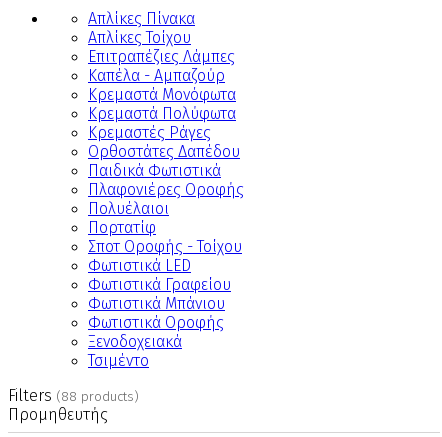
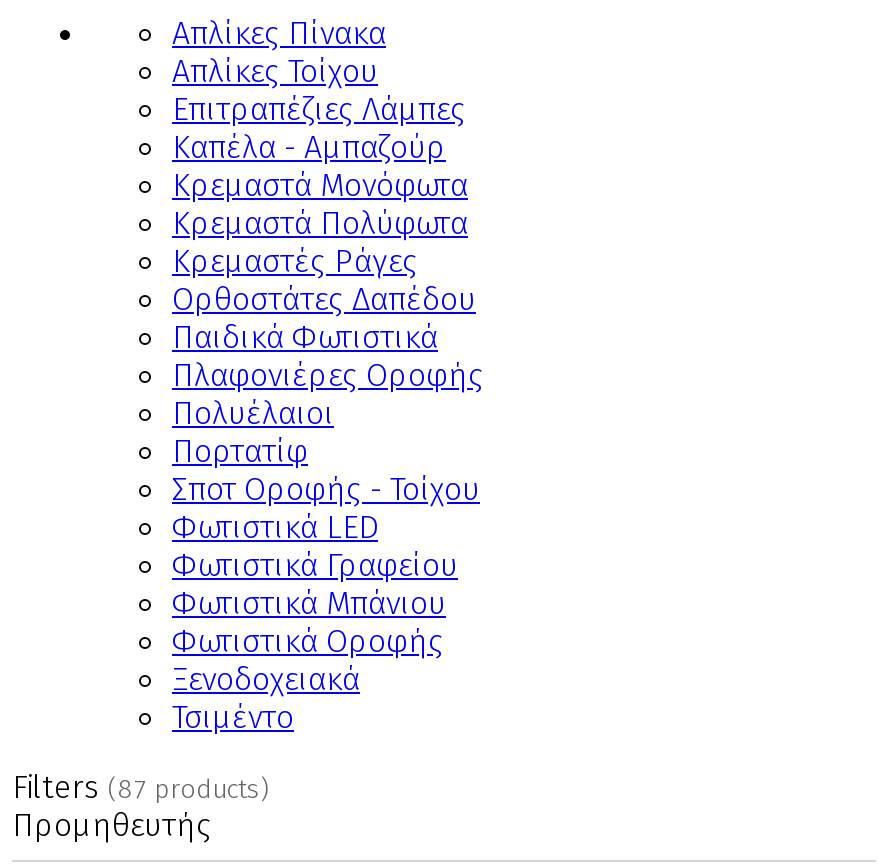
[8,386,139,405] Filters (88 products) -> [12,768,270,806] Filters (87 products)

